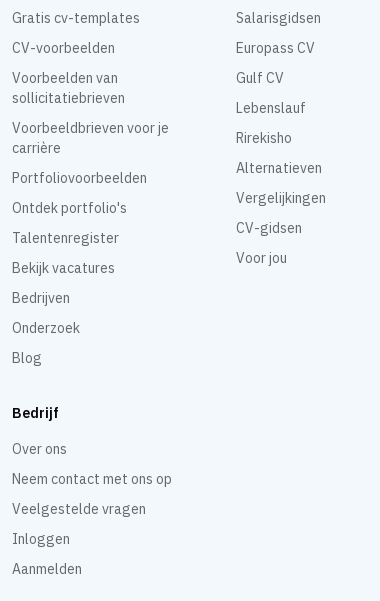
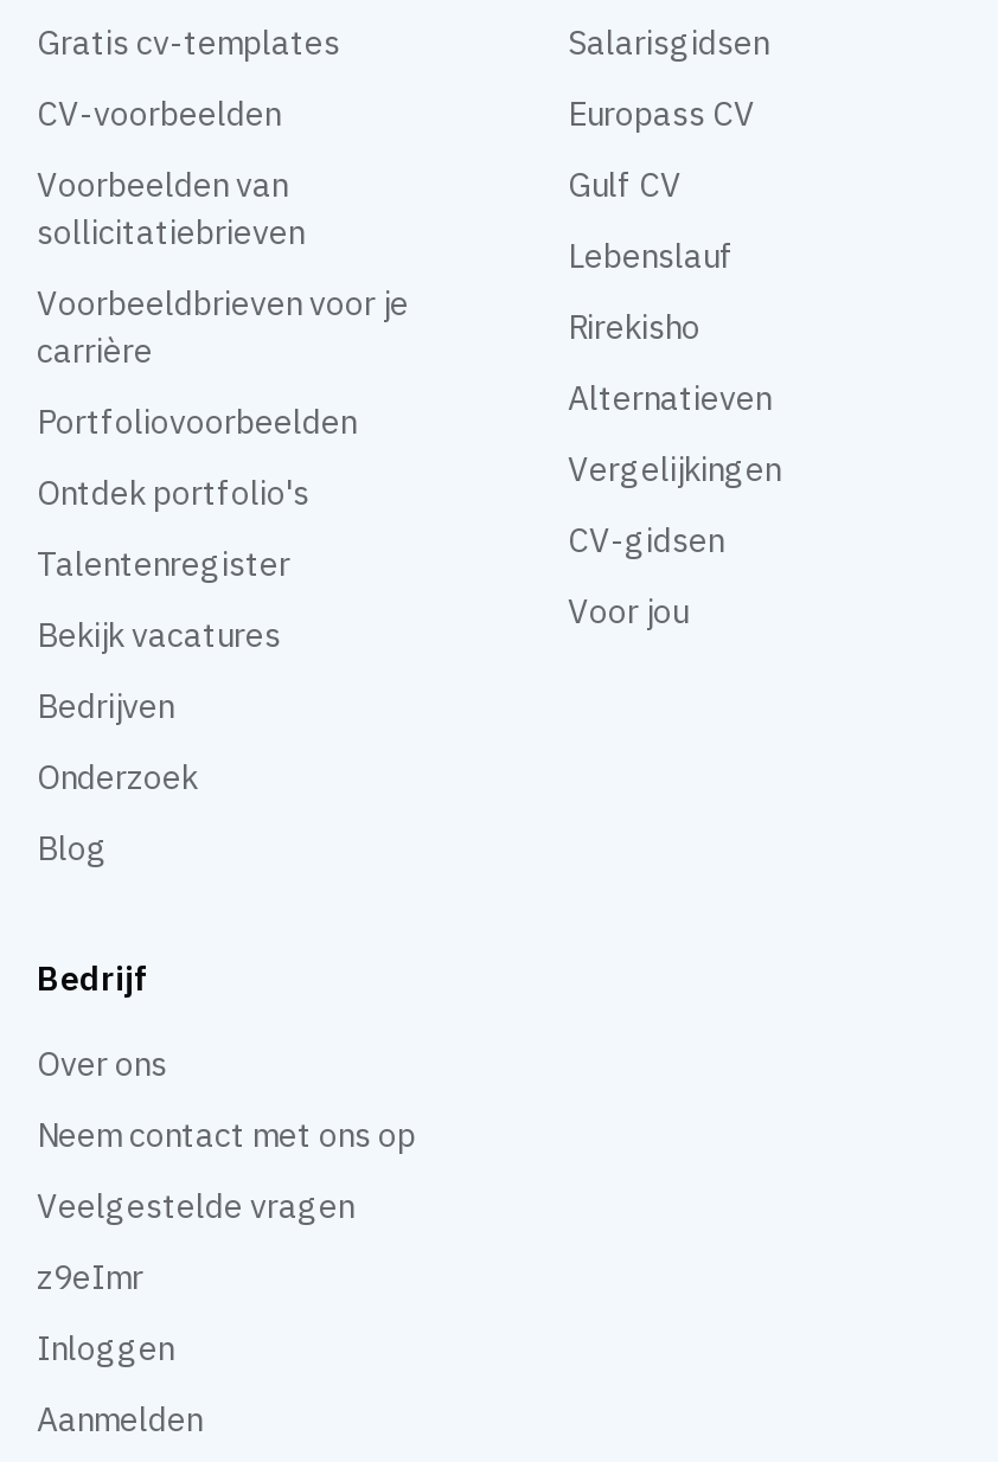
none -> [37,1256,143,1299] z9eImr

